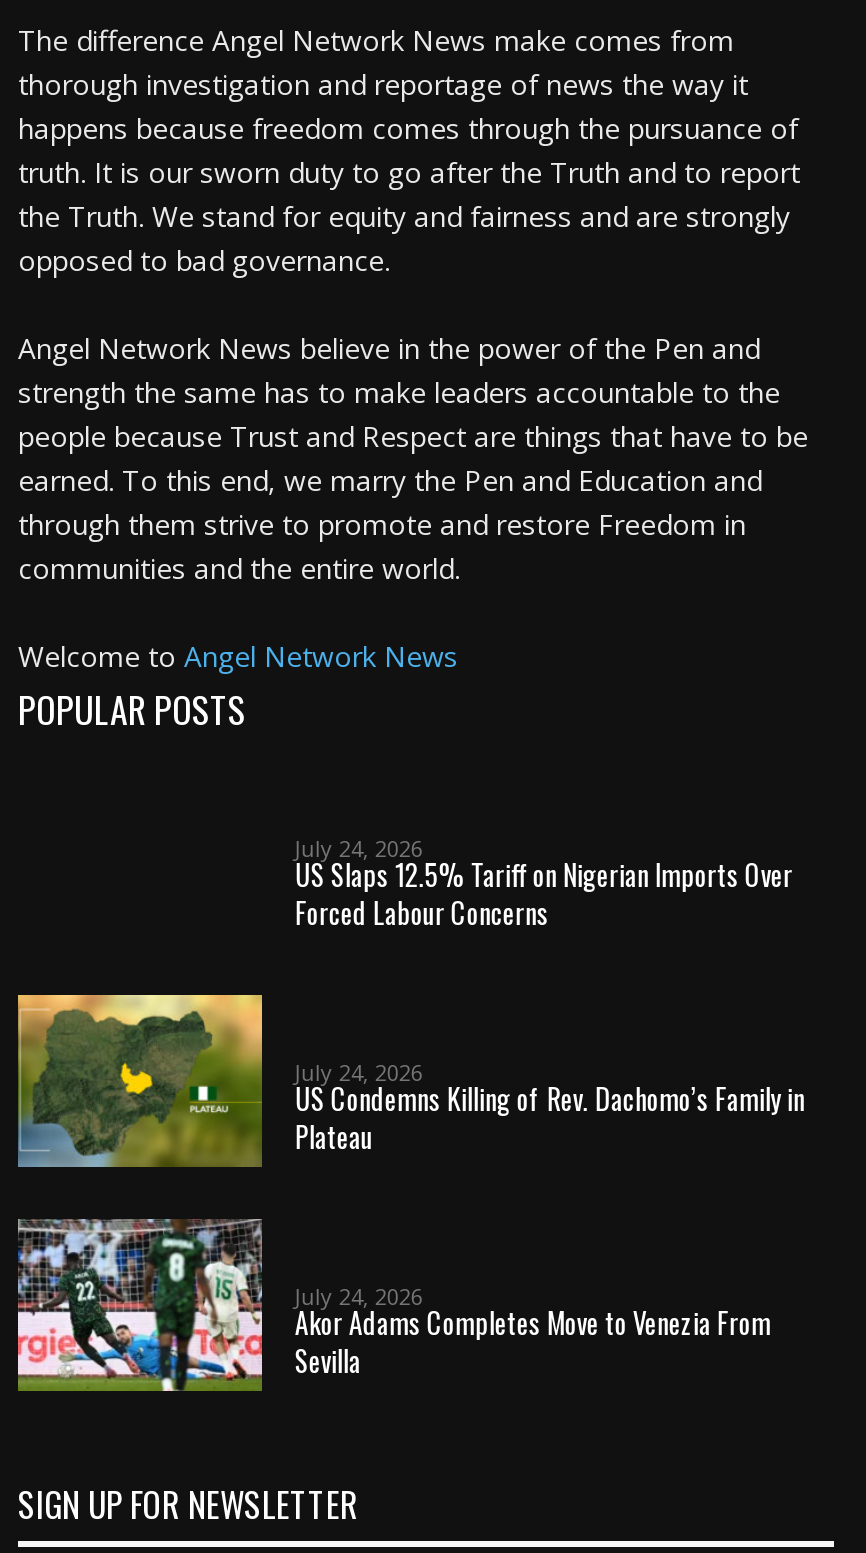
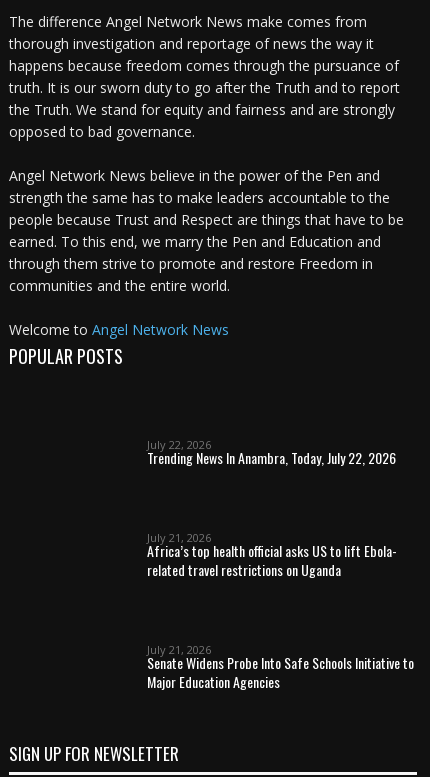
[295,834,423,864] July 24, 2026 -> [147,437,211,452] July 22, 2026
[295,854,793,934] US Slaps 12.5% Tariff on Nigerian Imports Over | Forced Labour Concerns -> [147,447,396,468] Trending News In Anambra, Today, July 22, 2026
[16,993,264,1169] [image] -> none
[295,1057,423,1087] July 24, 2026 -> [147,530,211,545] July 21, 2026
[295,1077,805,1157] US Condemns Killing of Rev. Dachomo’s Family in | Plateau -> [147,540,397,580] Africa’s top health official asks US to lift Ebola- | related travel restrictions on Uganda
[16,1217,264,1393] [image] -> none
[295,1281,423,1311] July 24, 2026 -> [147,642,211,657] July 21, 2026
[295,1301,771,1381] Akor Adams Completes Move to Venezia From | Sevilla -> [147,652,414,692] Senate Widens Probe Into Safe Schools Initiative to | Major Education Agencies

